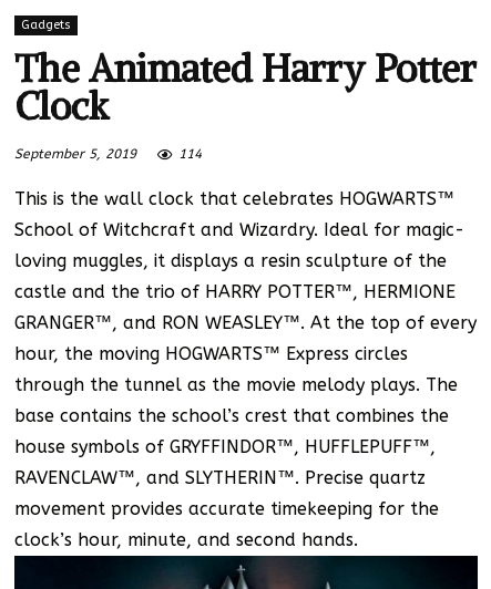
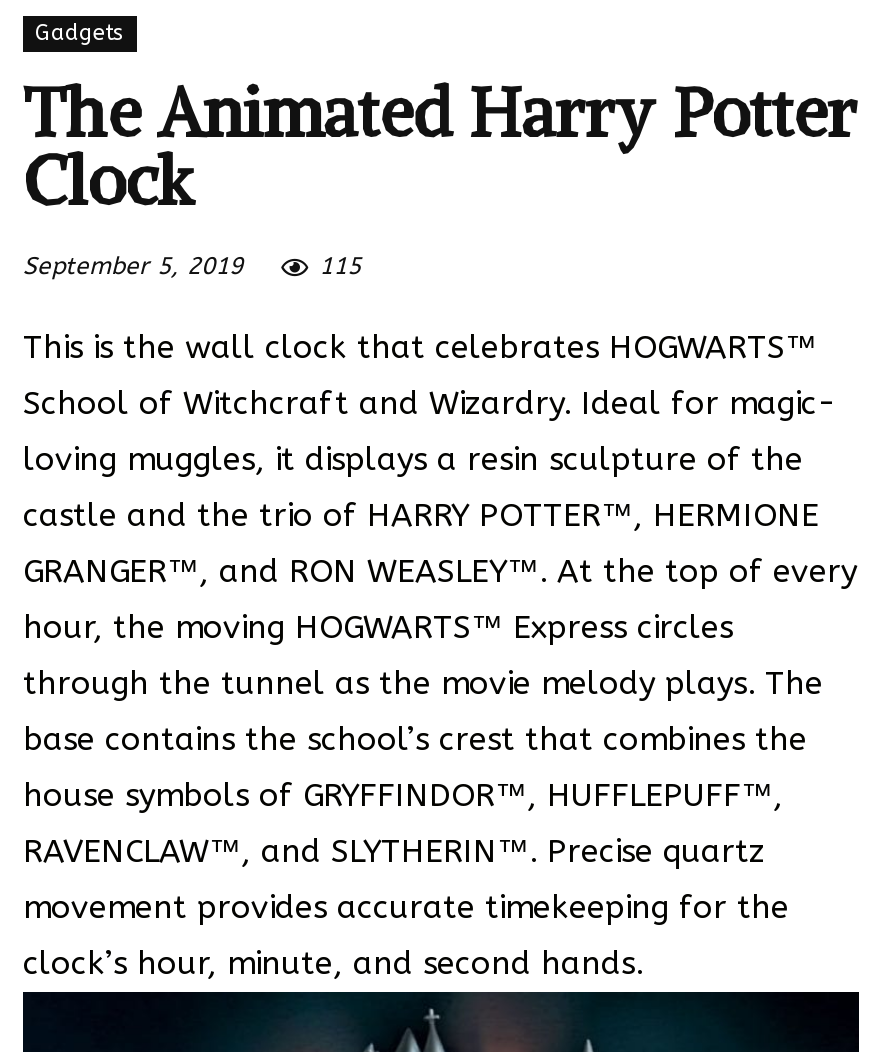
[178,146,202,162] 114 -> [319,252,361,280] 115

